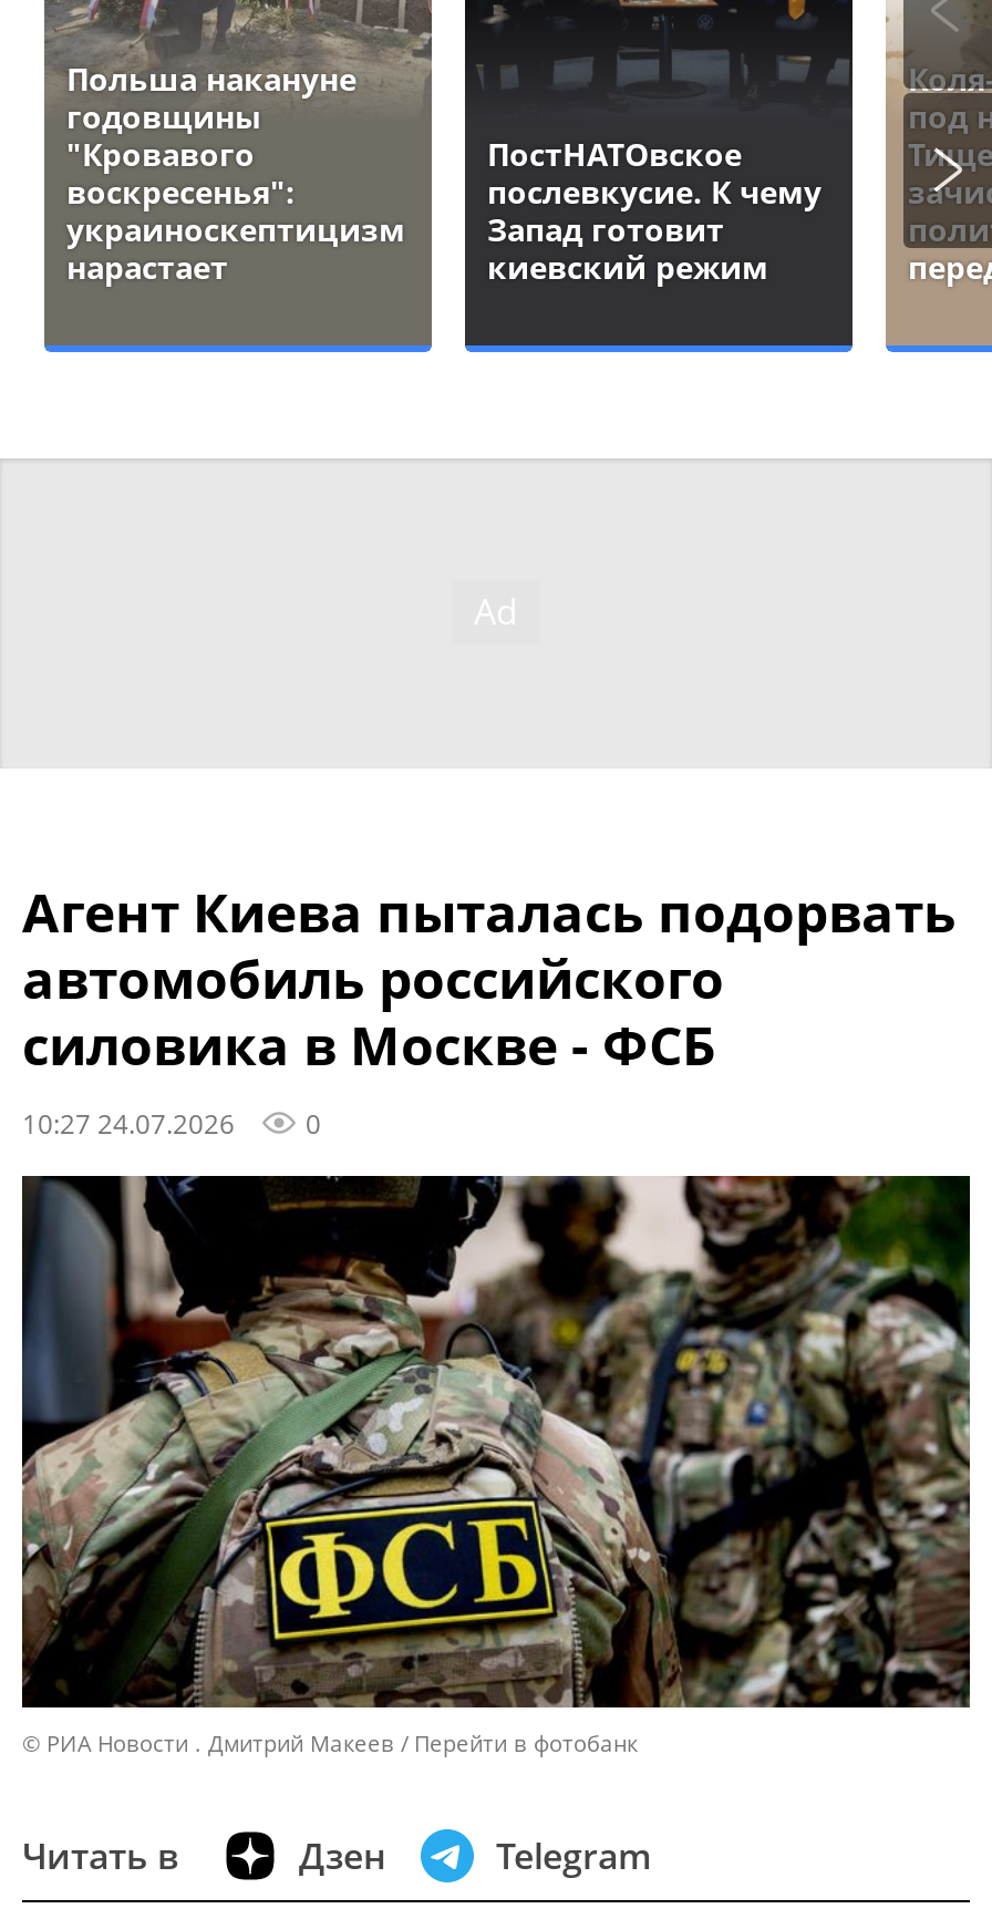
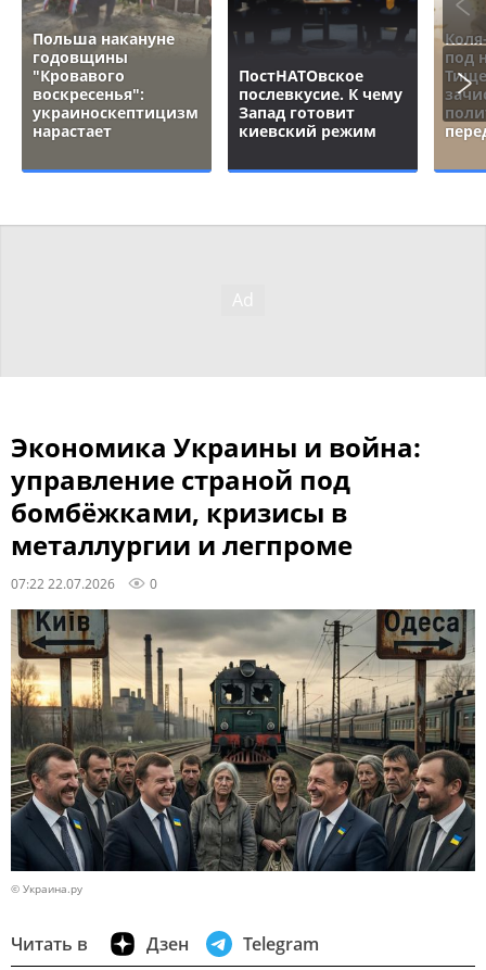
[22,874,957,1140] Агент Киева пыталась подорвать | автомобиль российского | силовика в Москве - ФСБ | 10:27 24.07.2026 -> [11,429,421,592] Экономика Украины и война: | управление страной под | бомбёжками, кризисы в | металлургии и легпроме | 07:22 22.07.2026
[20,1176,972,1758] [image] | © РИА Новости . Дмитрий Макеев | Перейти в фотобанк -> [10,609,476,896] [image] | © Украина.ру

